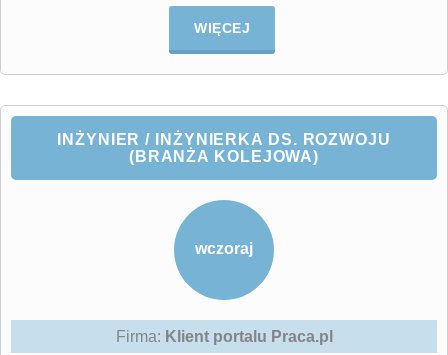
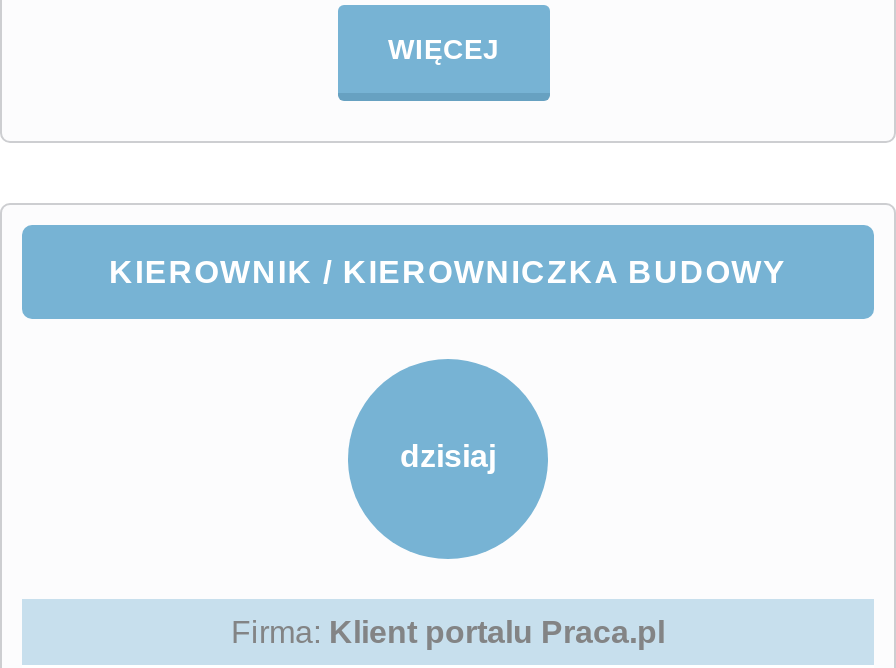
[57,131,391,165] INŻYNIER / INŻYNIERKA DS. ROZWOJU | (BRANŻA KOLEJOWA) -> [109,255,787,289] KIEROWNIK / KIEROWNICZKA BUDOWY
[195,240,253,257] wczoraj -> [400,439,496,473] dzisiaj

